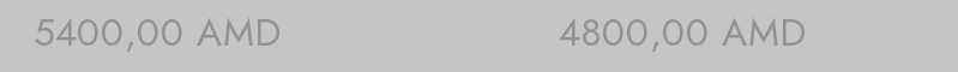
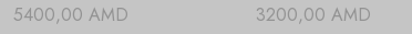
[559,6,808,61] 4800,00 AMD -> [256,2,371,27] 3200,00 AMD

